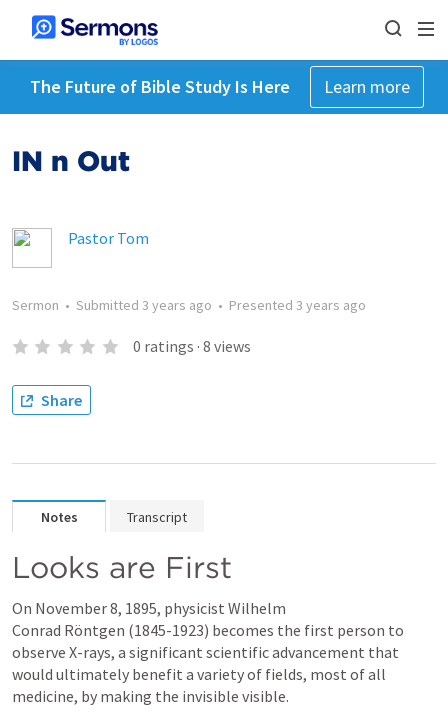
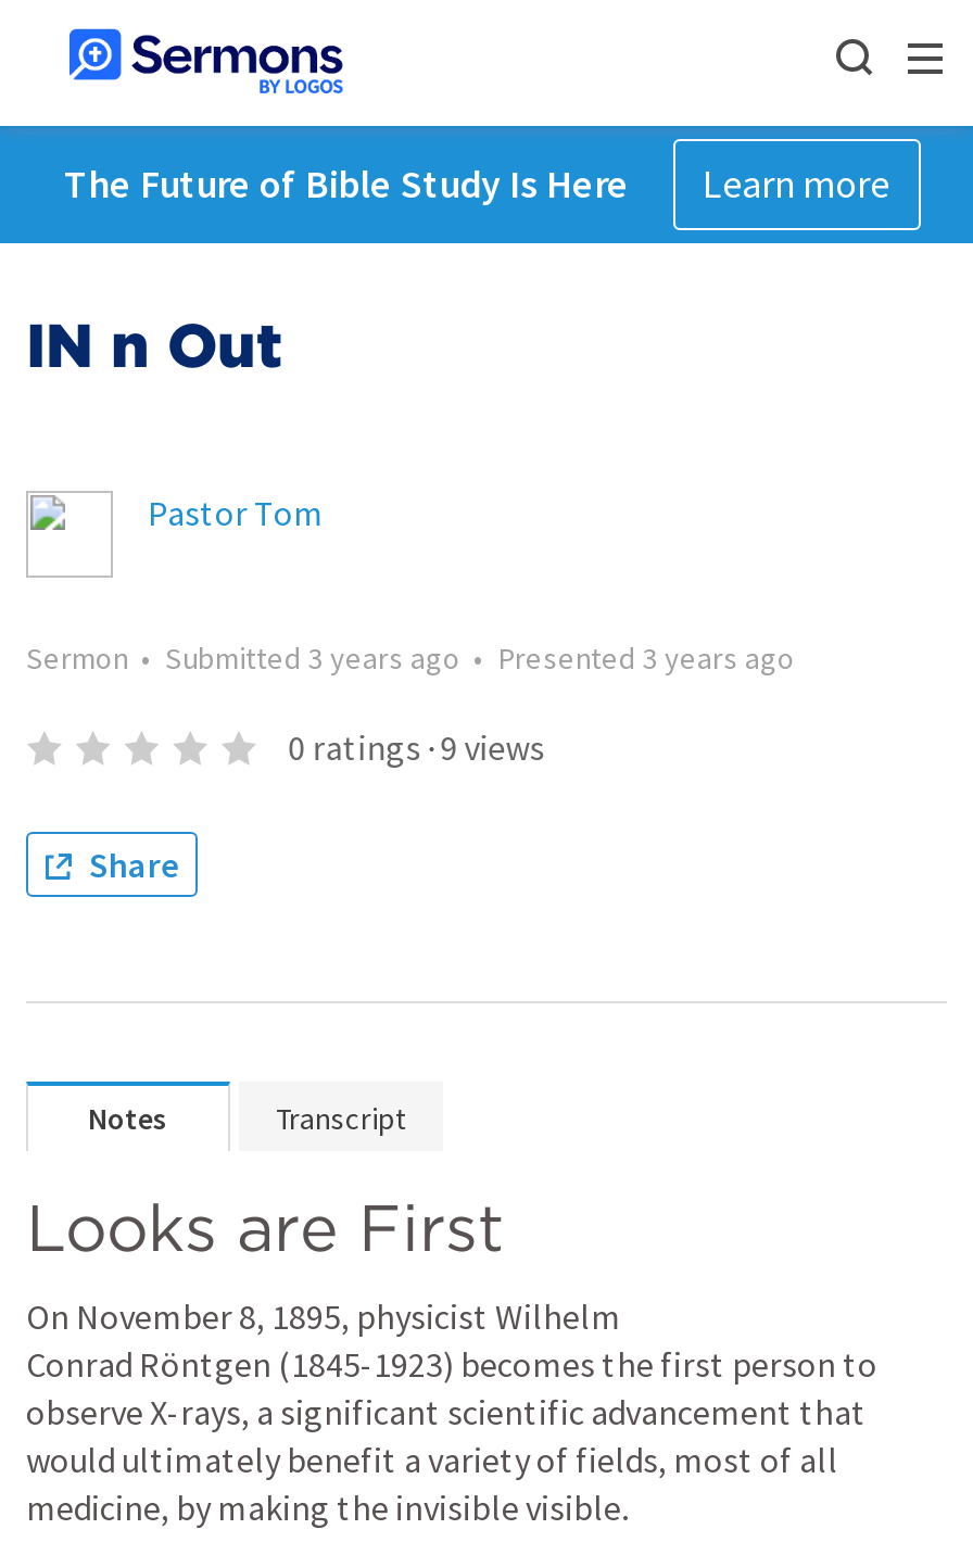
[133,336,251,356] 0 ratings · 8 views -> [288,725,544,769] 0 ratings · 9 views

